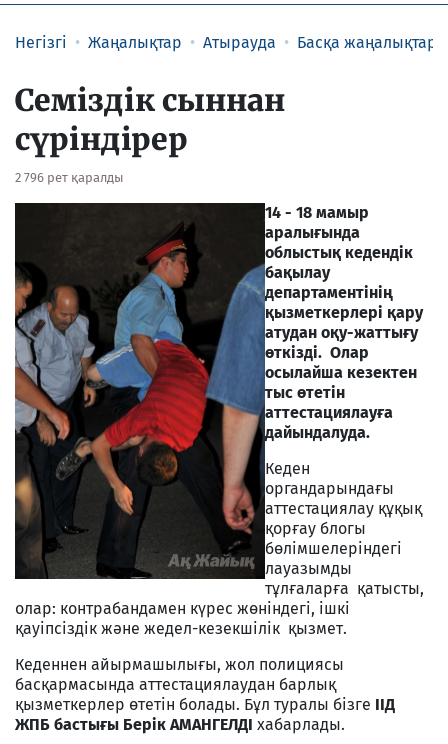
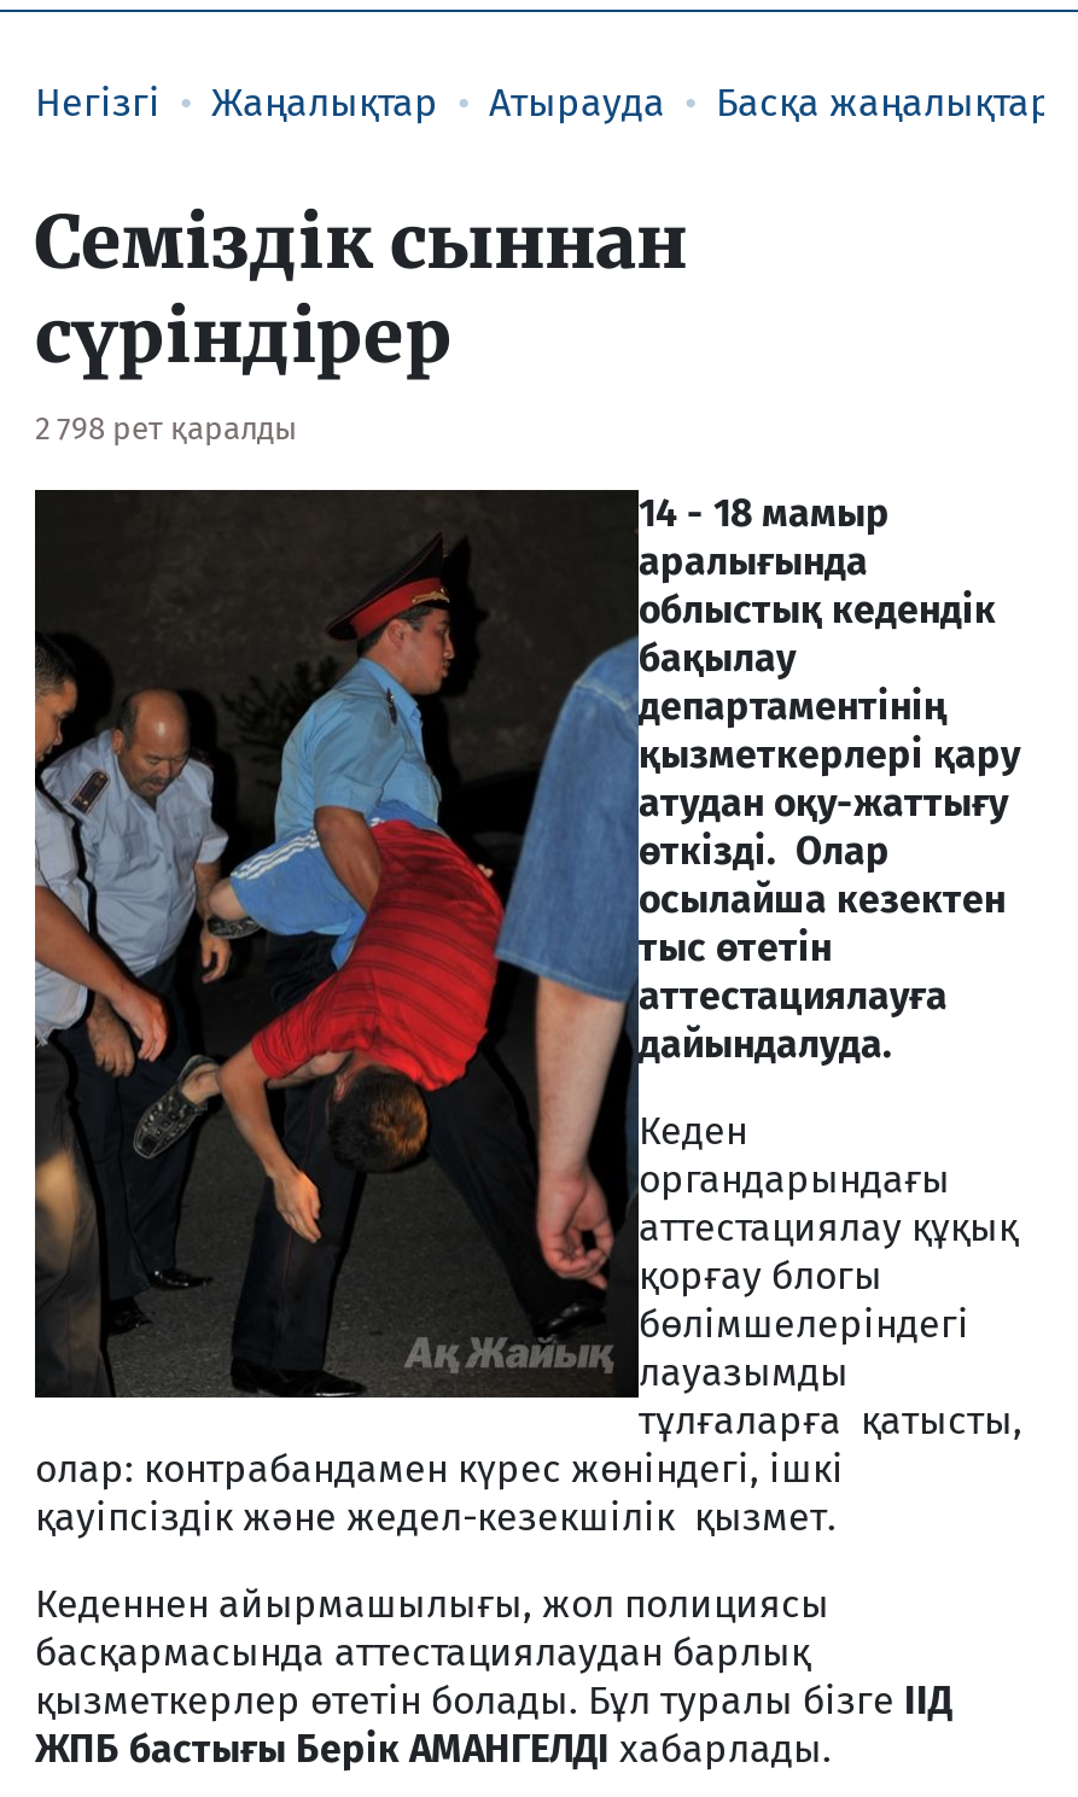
[15,170,124,185] 2 796 рет қаралды -> [35,409,298,446] 2 798 рет қаралды

